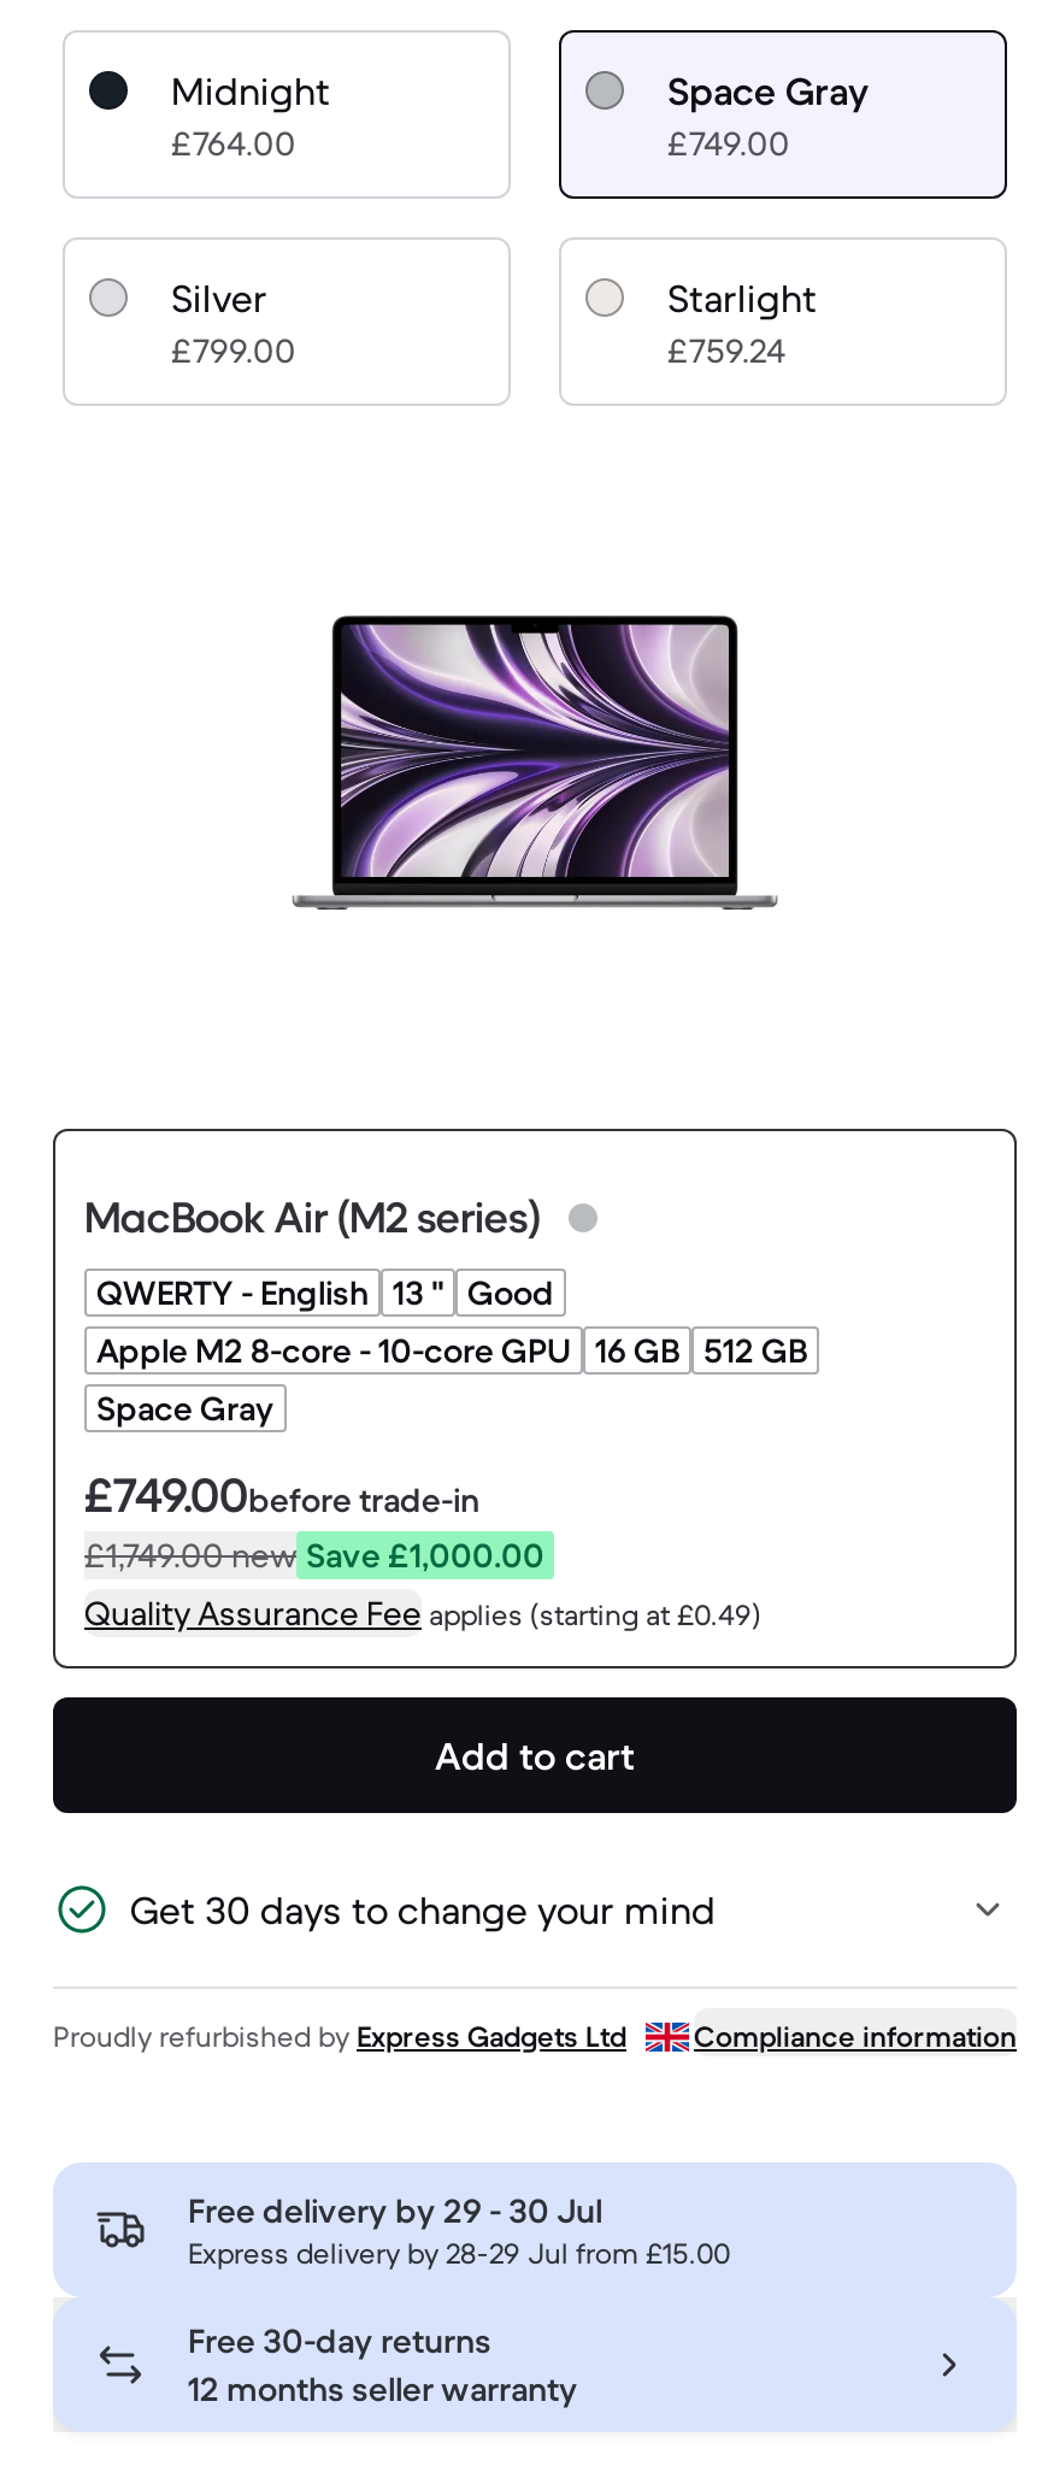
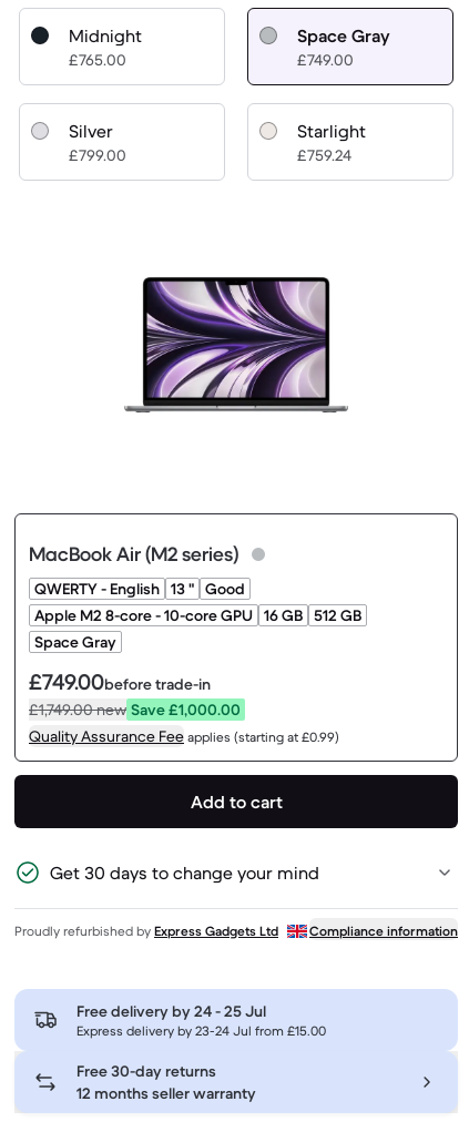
[171,122,296,166] £764.00 -> [69,50,126,70] £765.00
[84,1592,761,1635] Quality Assurance Fee applies (starting at £0.49) -> [29,726,339,746] Quality Assurance Fee applies (starting at £0.99)
[188,2189,602,2233] Free delivery by 29 - 30 Jul -> [77,1001,266,1021] Free delivery by 24 - 25 Jul
[188,2235,730,2271] Express delivery by 28-29 Jul from £15.00 -> [77,1022,326,1039] Express delivery by 23-24 Jul from £15.00

